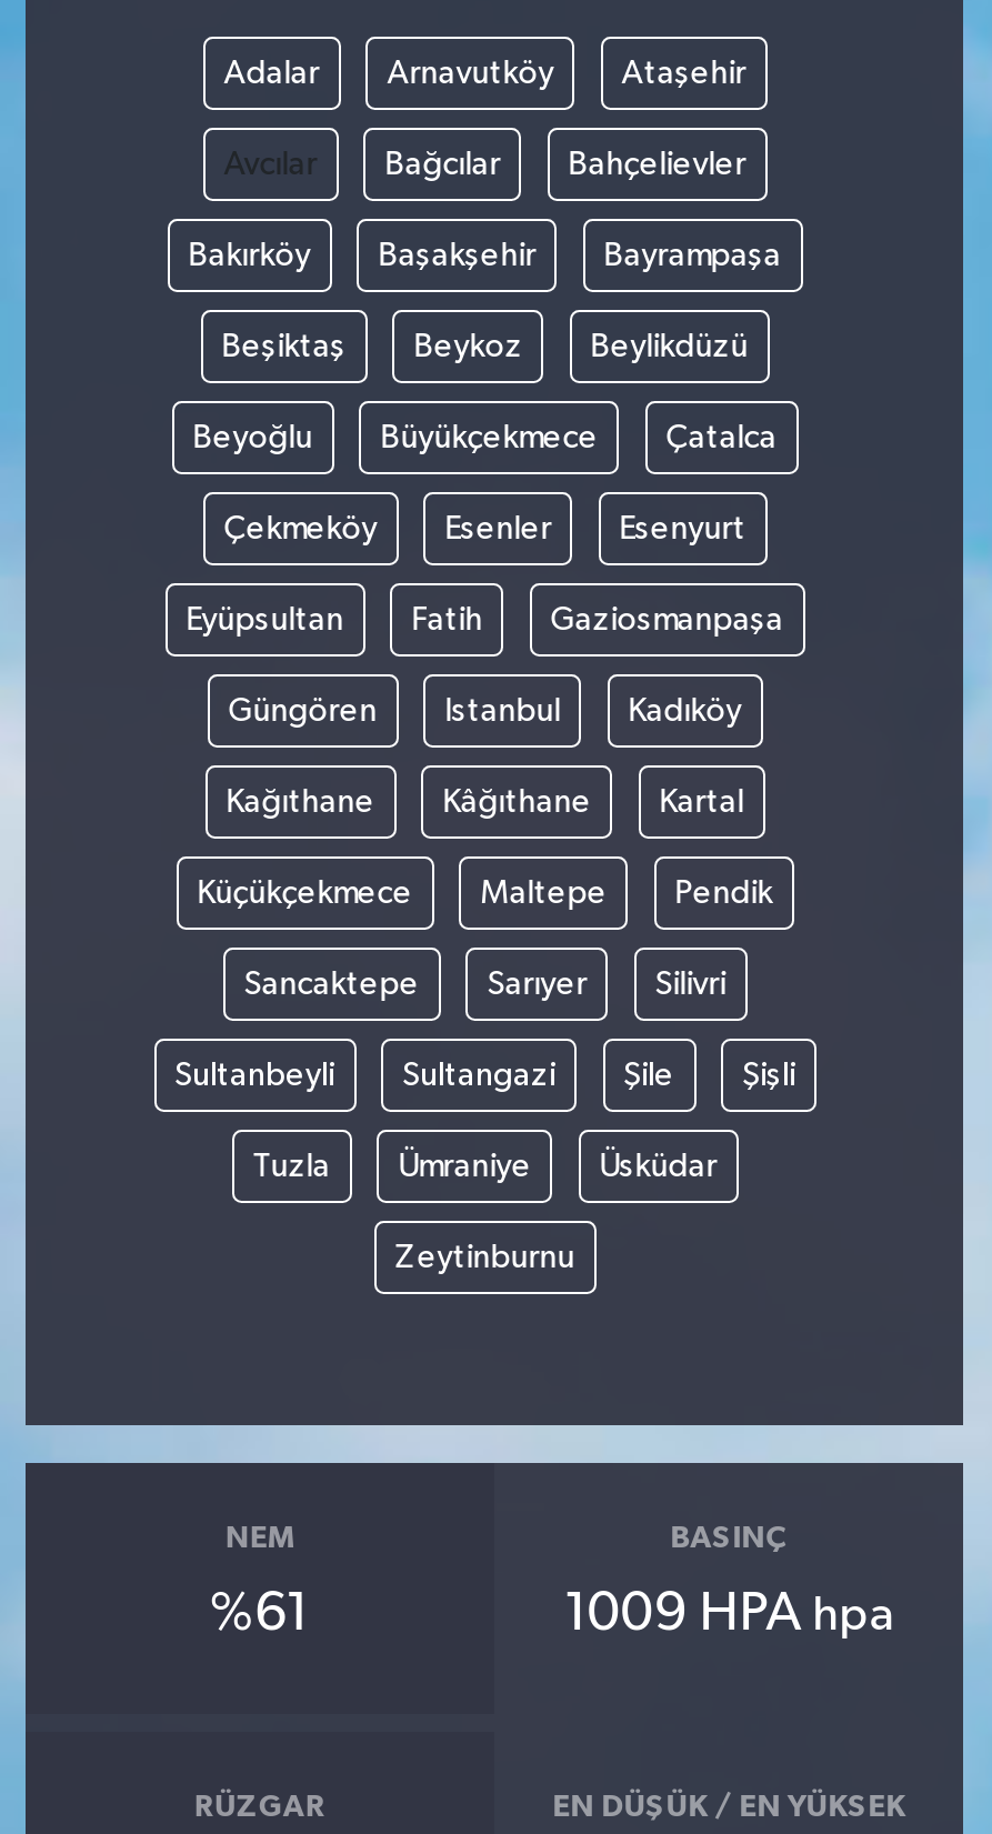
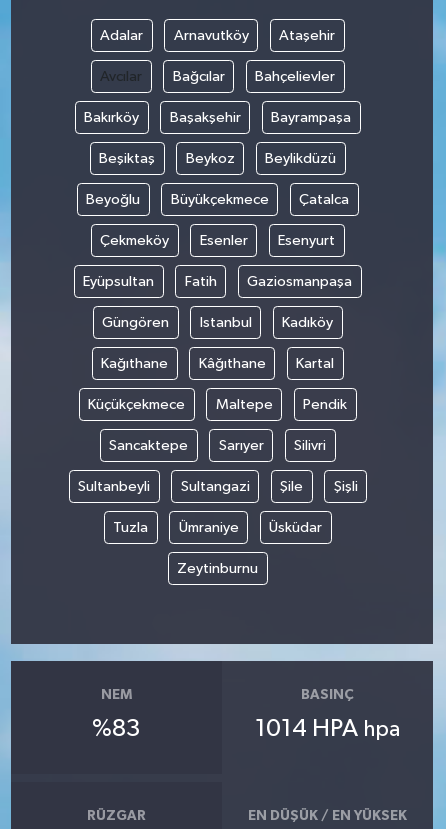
[210,1588,310,1642] %61 -> [92,717,141,741] %83
[563,1588,894,1642] 1009 HPA hpa -> [255,717,400,741] 1014 HPA hpa

